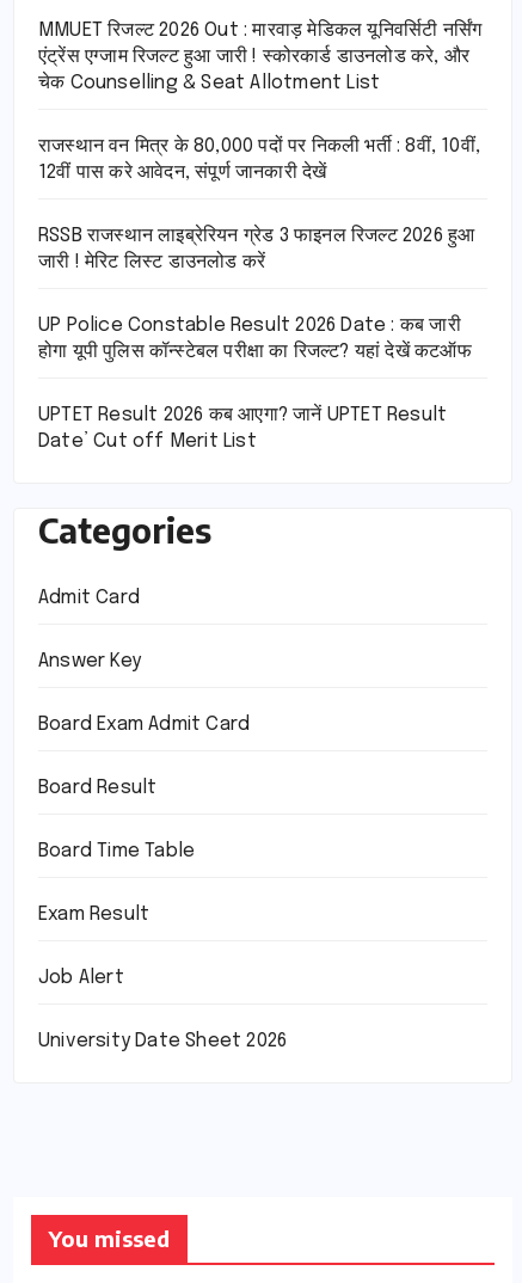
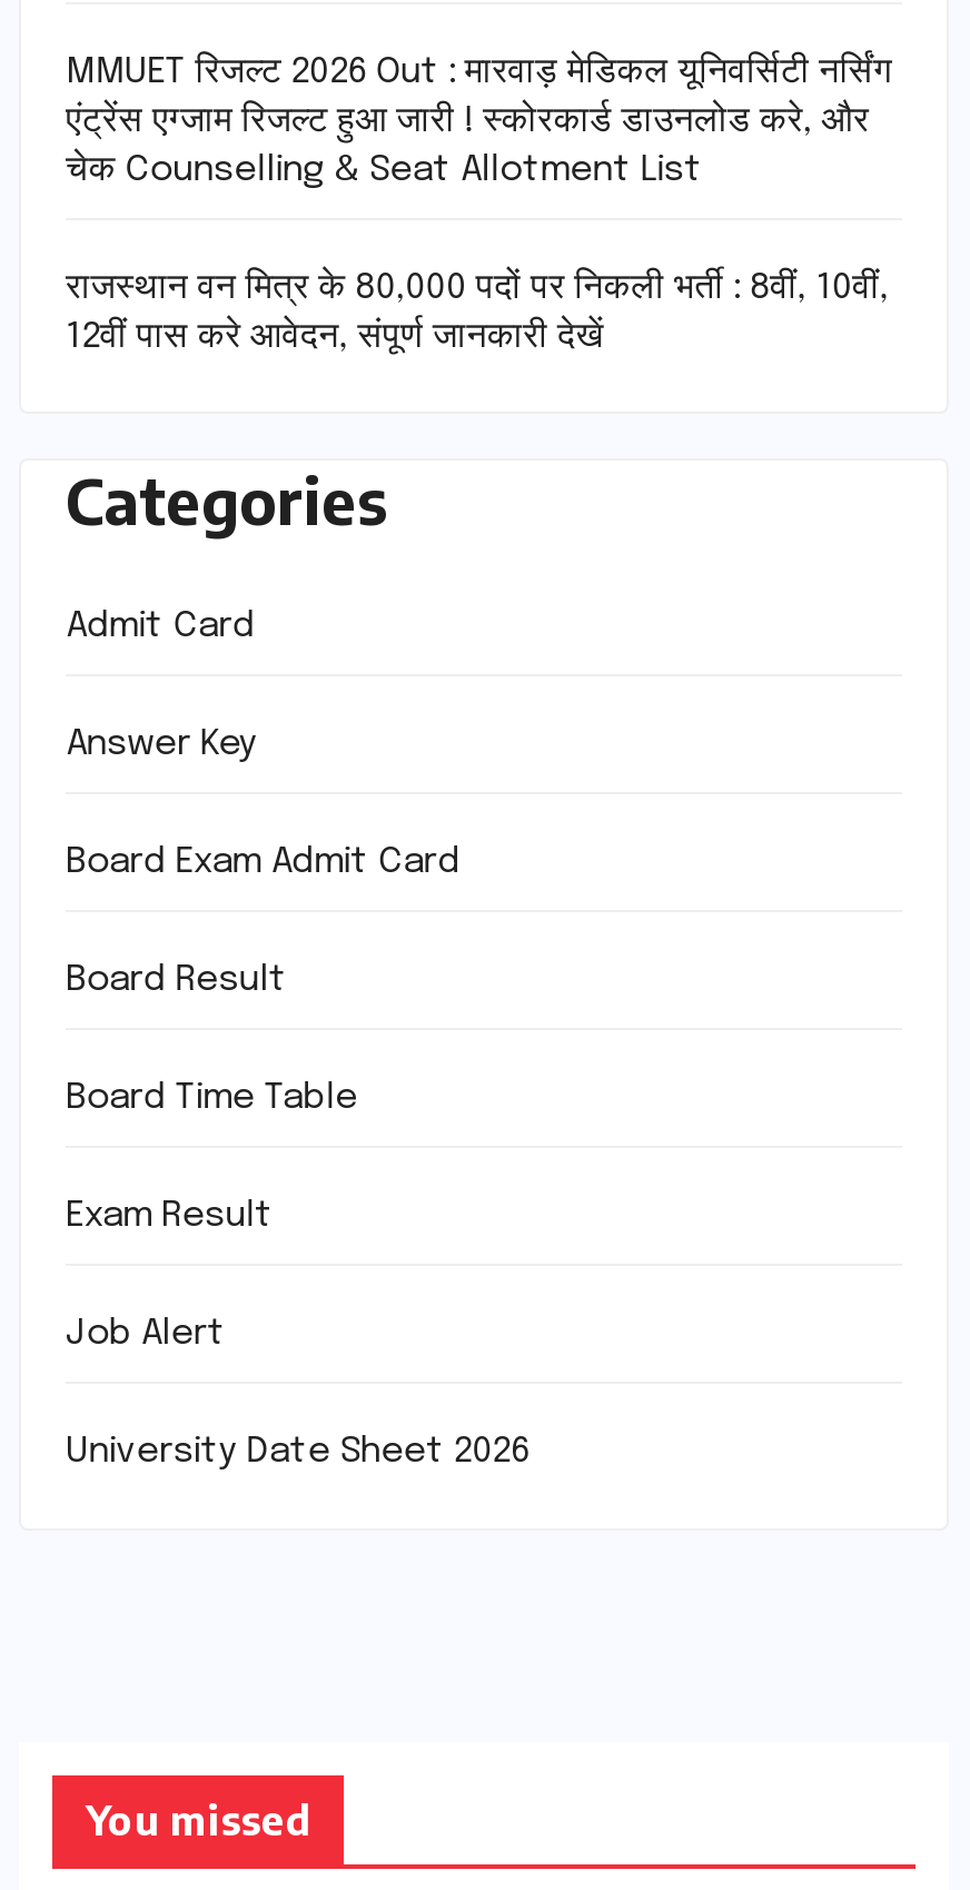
[38,226,475,452] RSSB राजस्थान लाइब्रेरियन ग्रेड 3 फाइनल रिजल्ट 2026 हुआ | जारी ! मेरिट लिस्ट डाउनलोड करें | UP Police Constable Result 2026 Date : कब जारी | होगा यूपी पुलिस कॉन्स्टेबल परीक्षा का रिजल्ट? यहां देखें कटऑफ | UPTET Result 2026 कब आएगा? जानें UPTET Result | Date’ Cut off Merit List -> none

